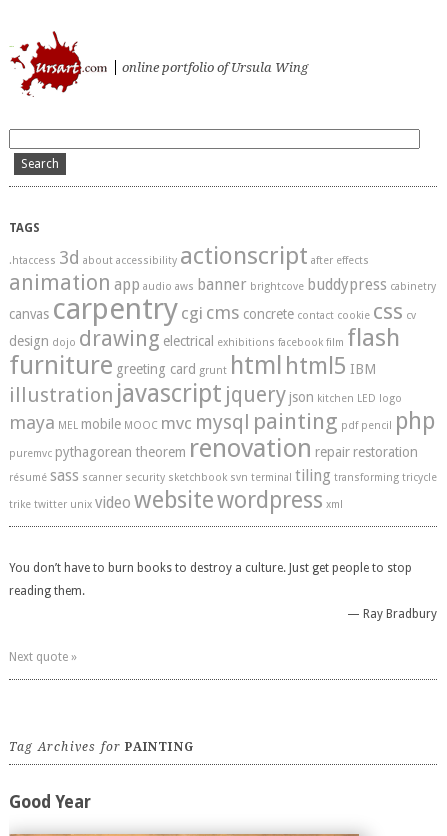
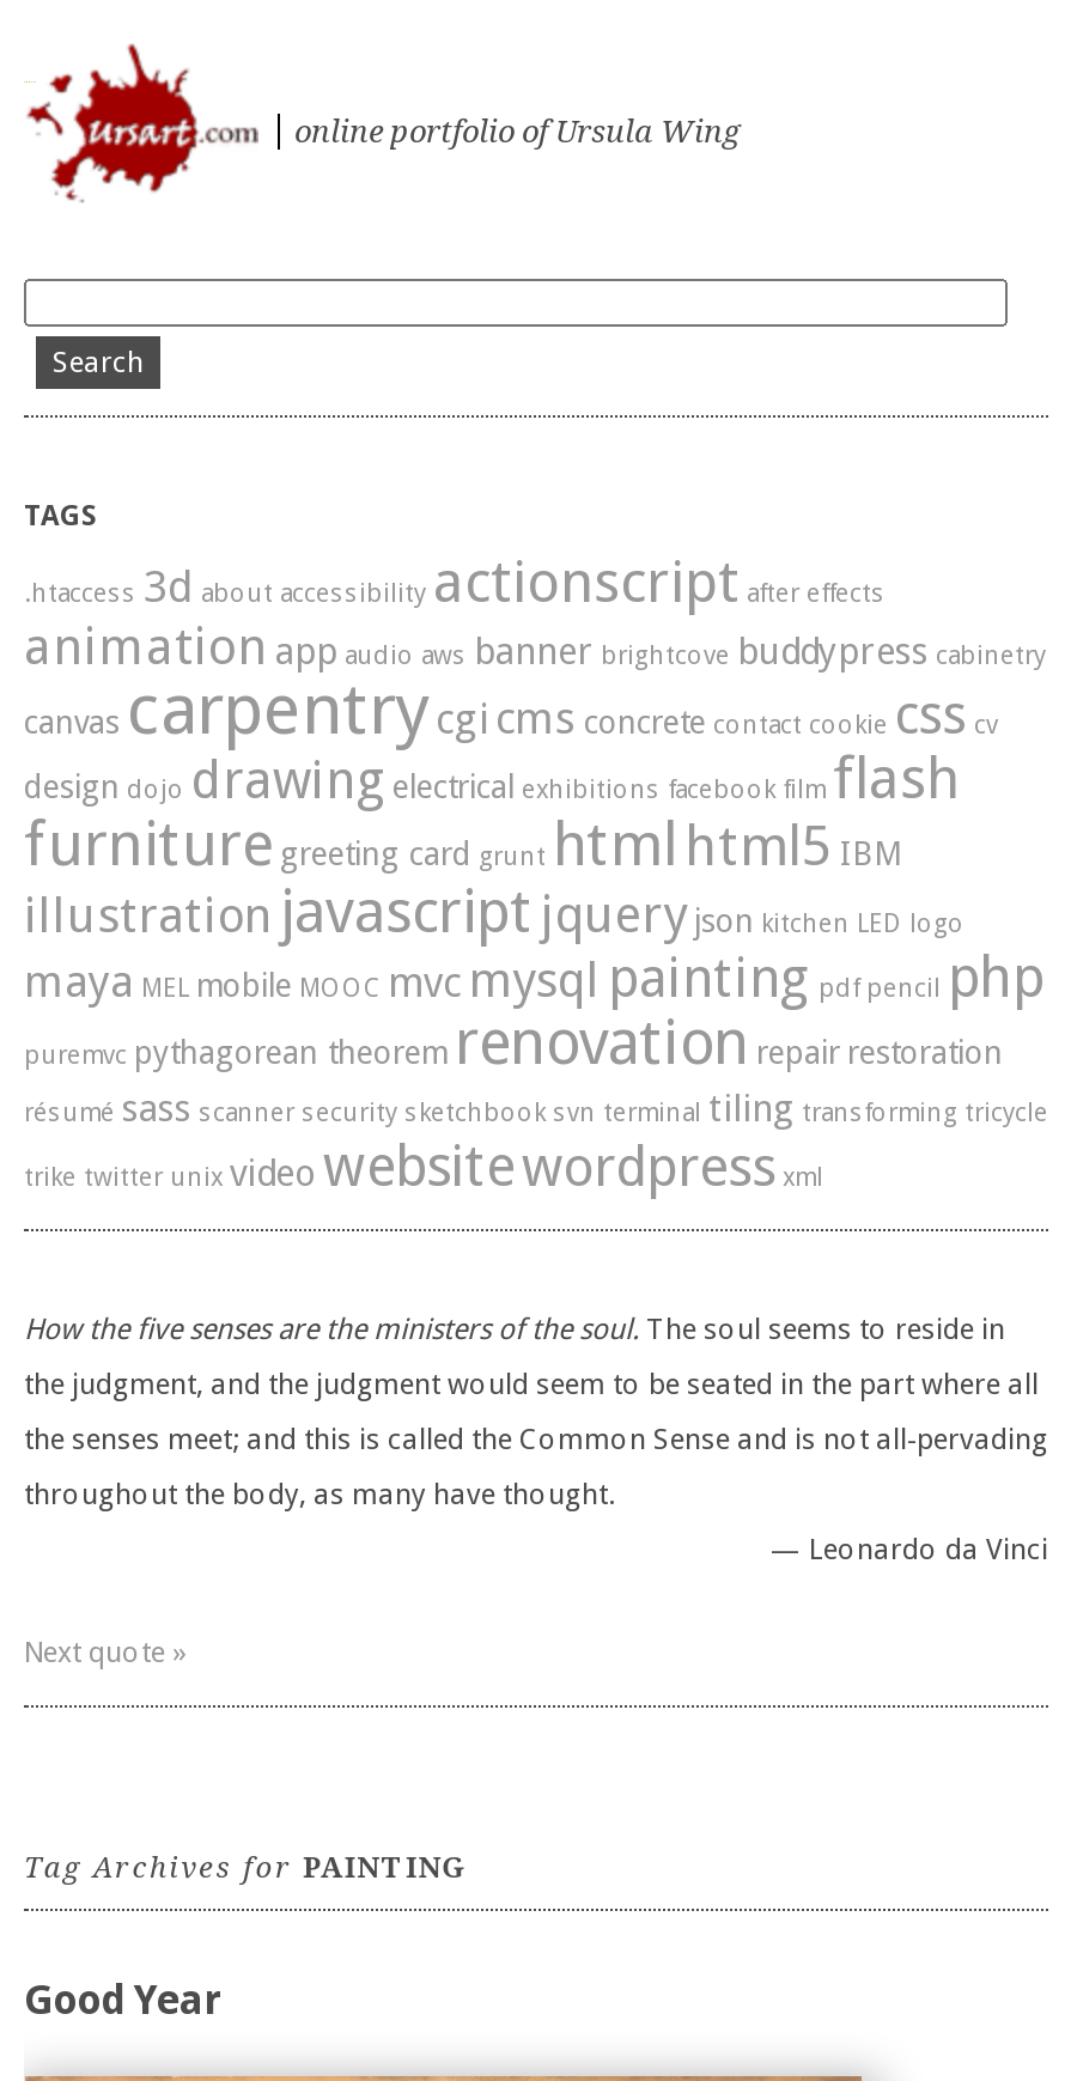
[9,561,437,621] You don’t have to burn books to destroy a culture. Just get people to stop | reading them. | — Ray Bradbury -> [24,1313,1048,1566] How the five senses are the ministers of the soul. The soul seems to reside in | the judgment, and the judgment would seem to be seated in the part where all | the senses meet; and this is called the Common Sense and is not all-pervading | throughout the body, as many have thought. | — Leonardo da Vinci

